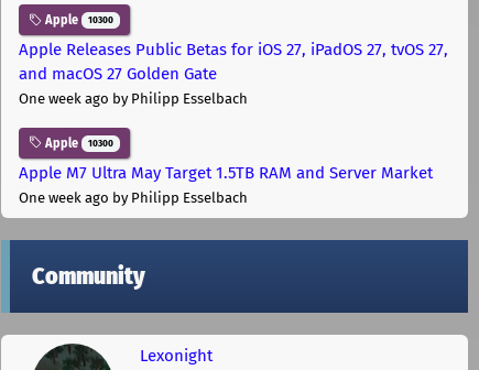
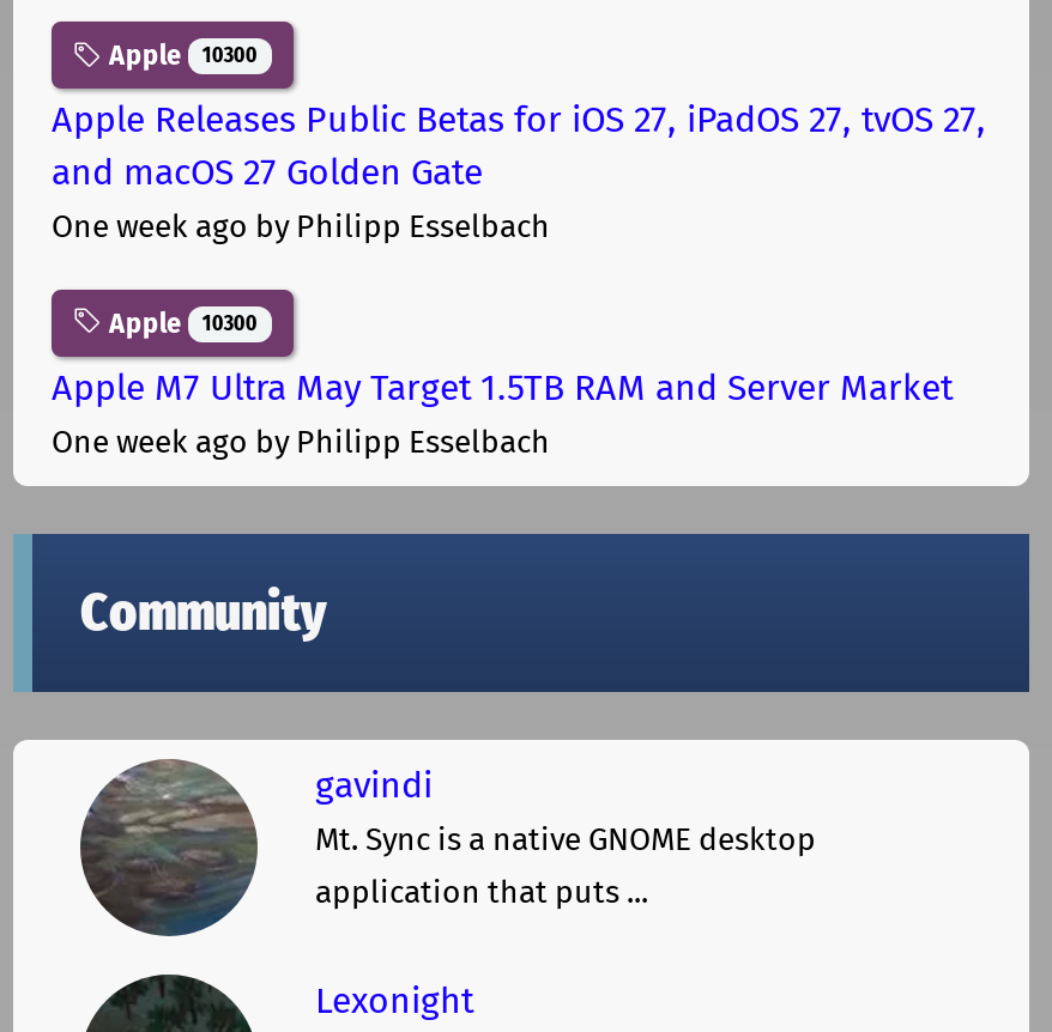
none -> [78,759,816,953] [image] | gavindi | Mt. Sync is a native GNOME desktop | application that puts ...

